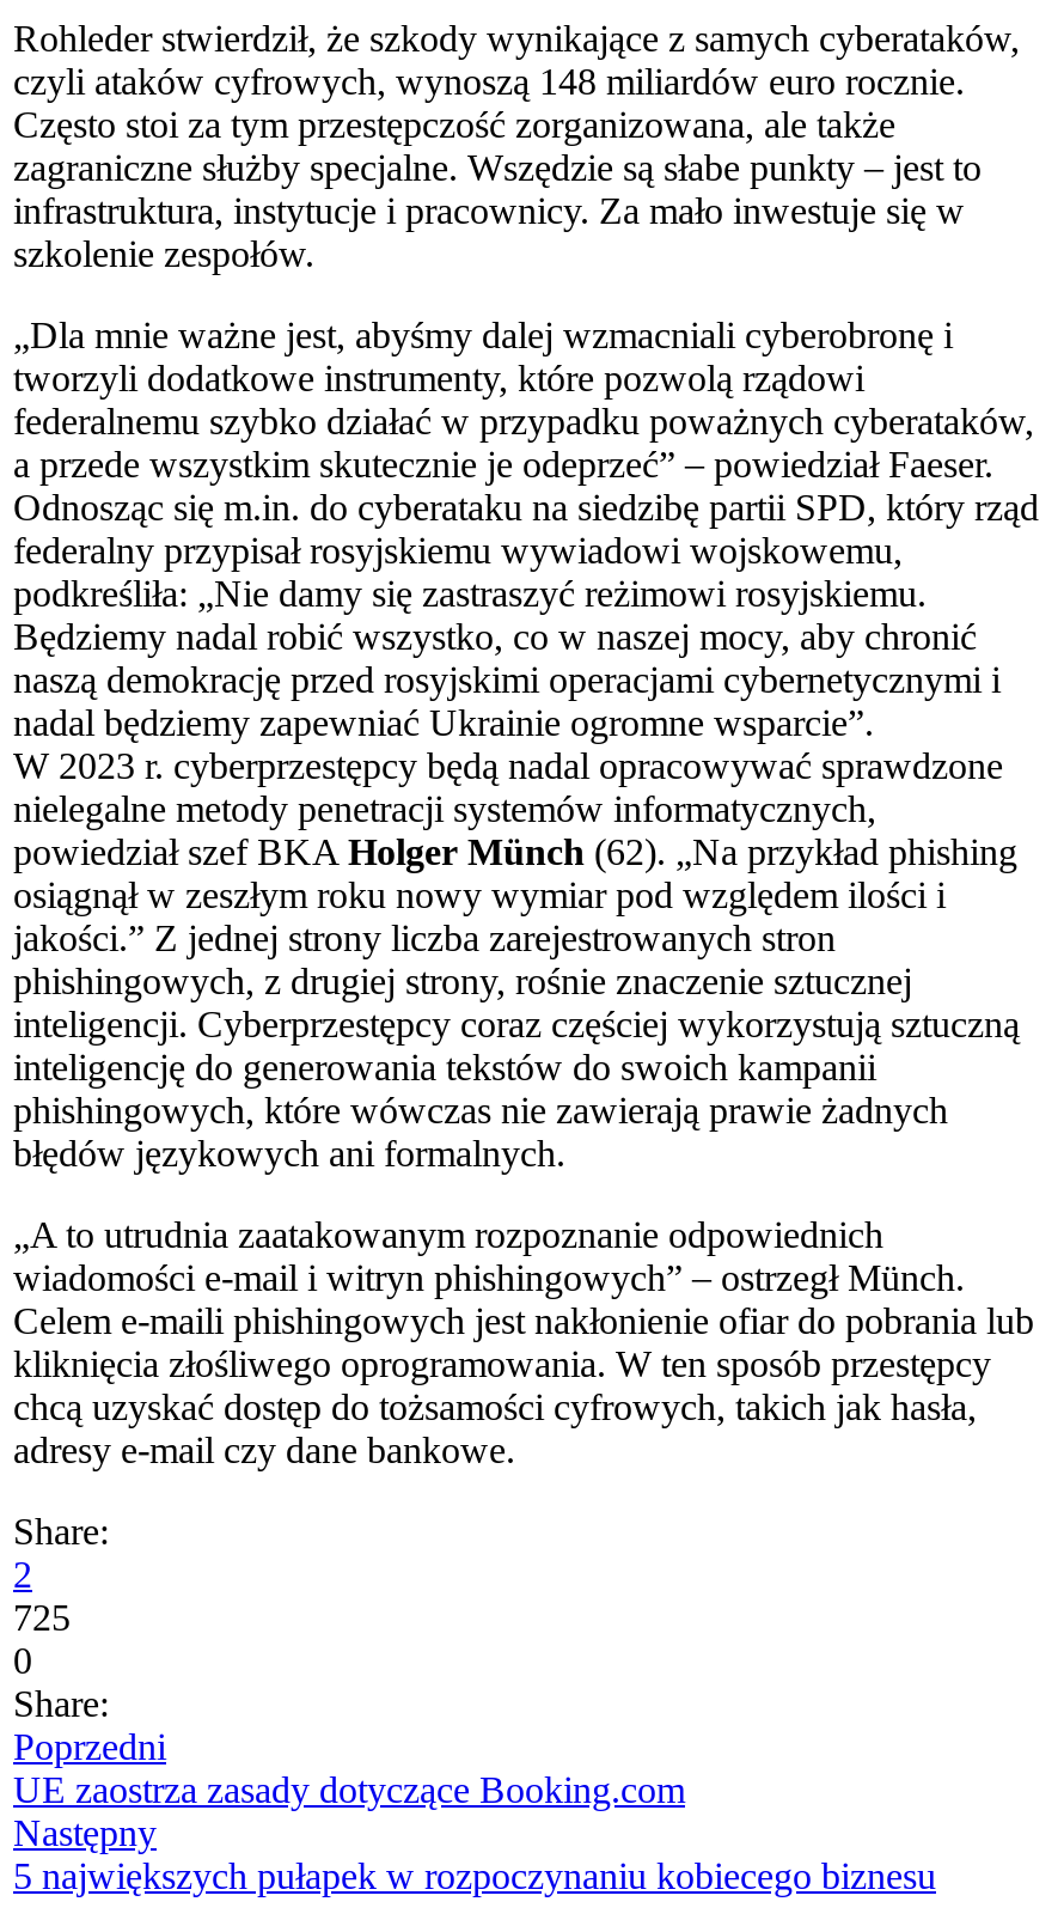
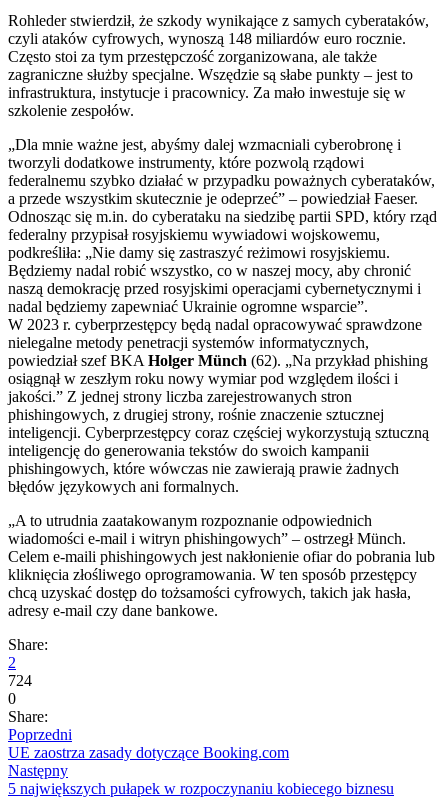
[13,1597,71,1637] 725 -> [8,672,32,689] 724

